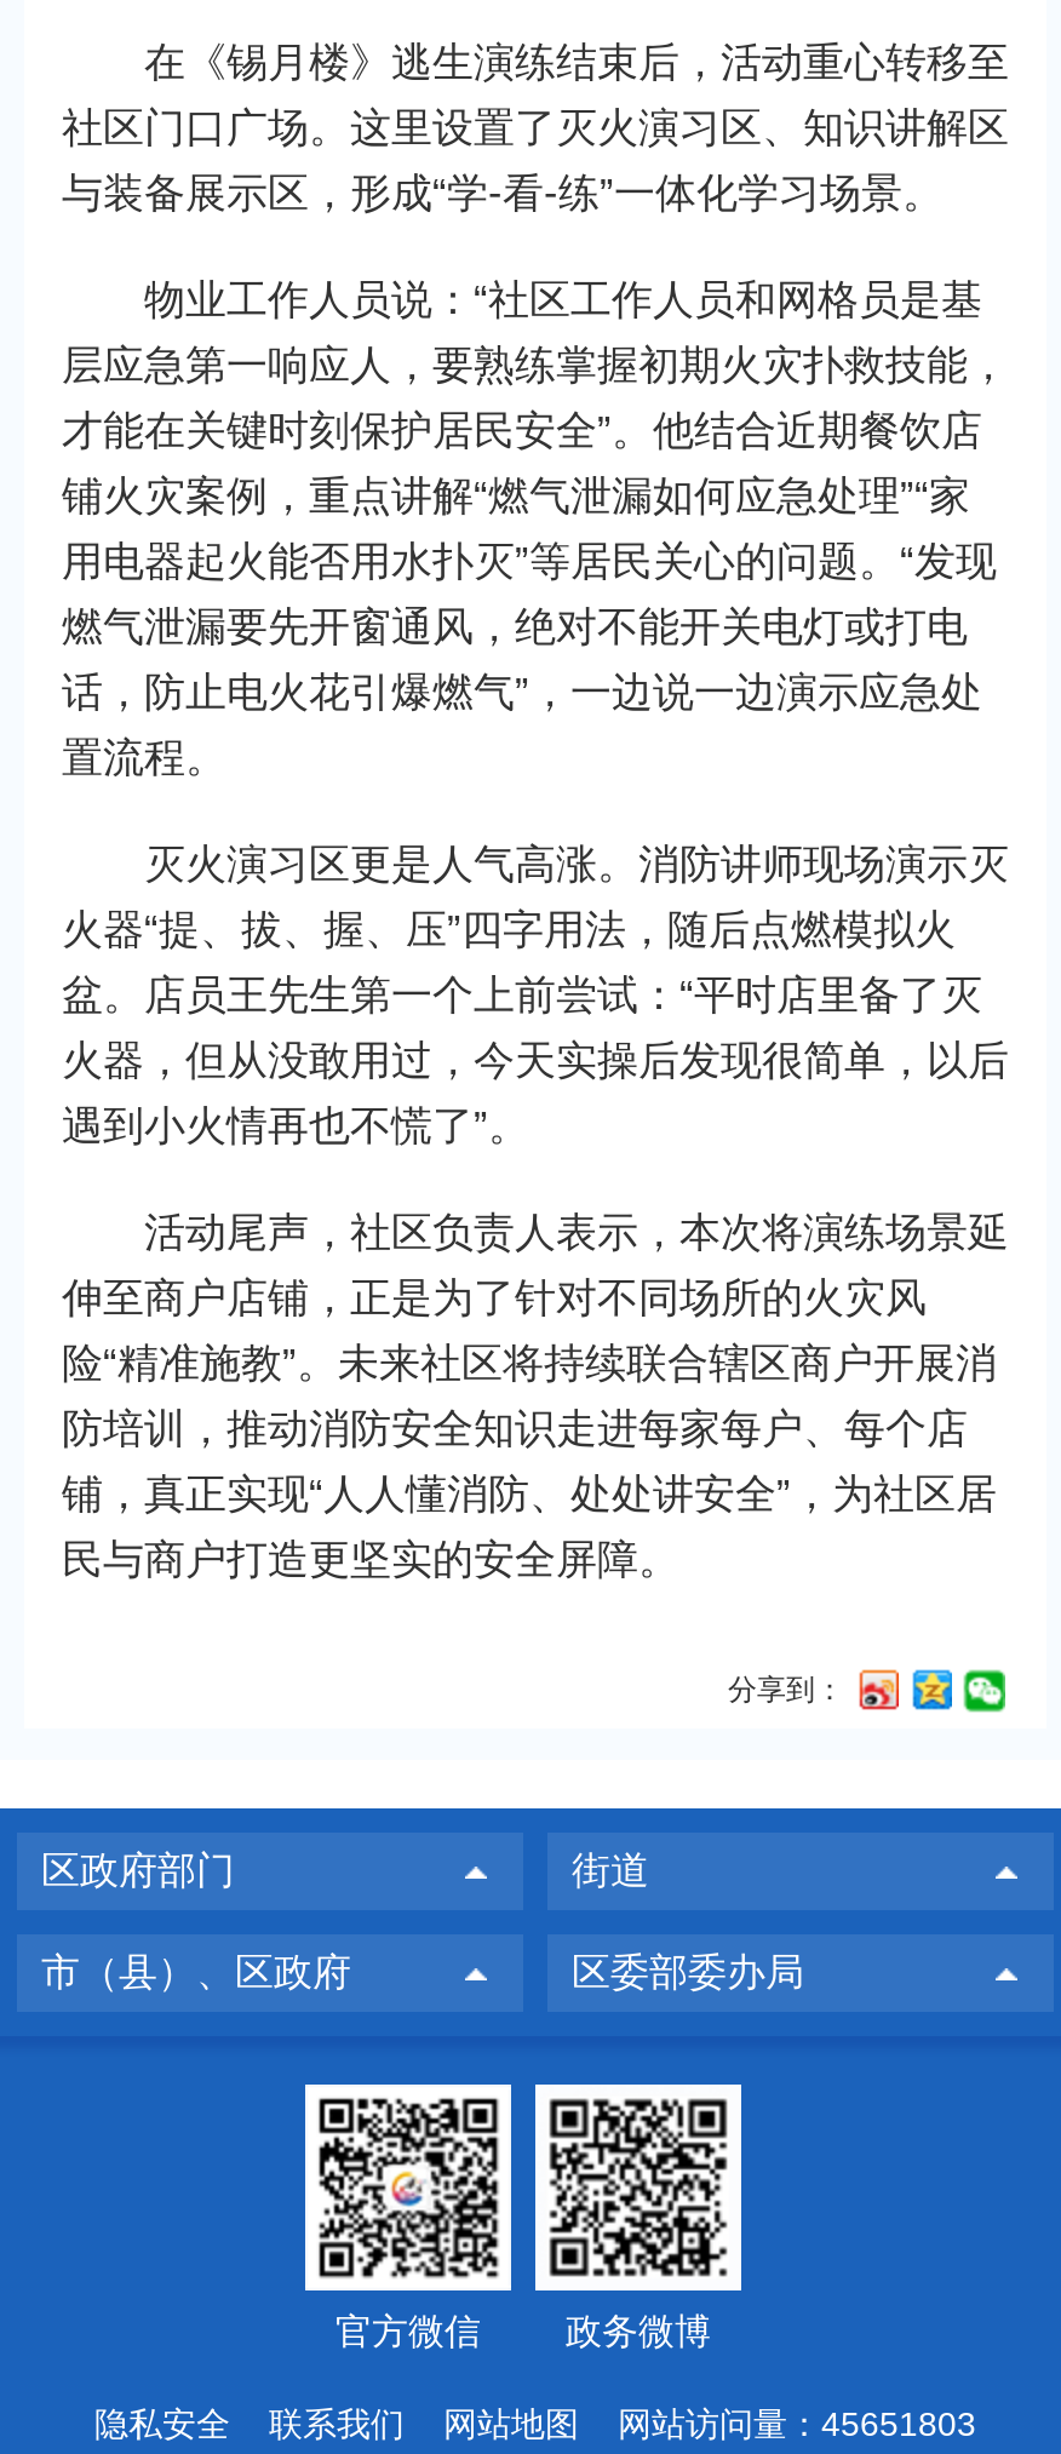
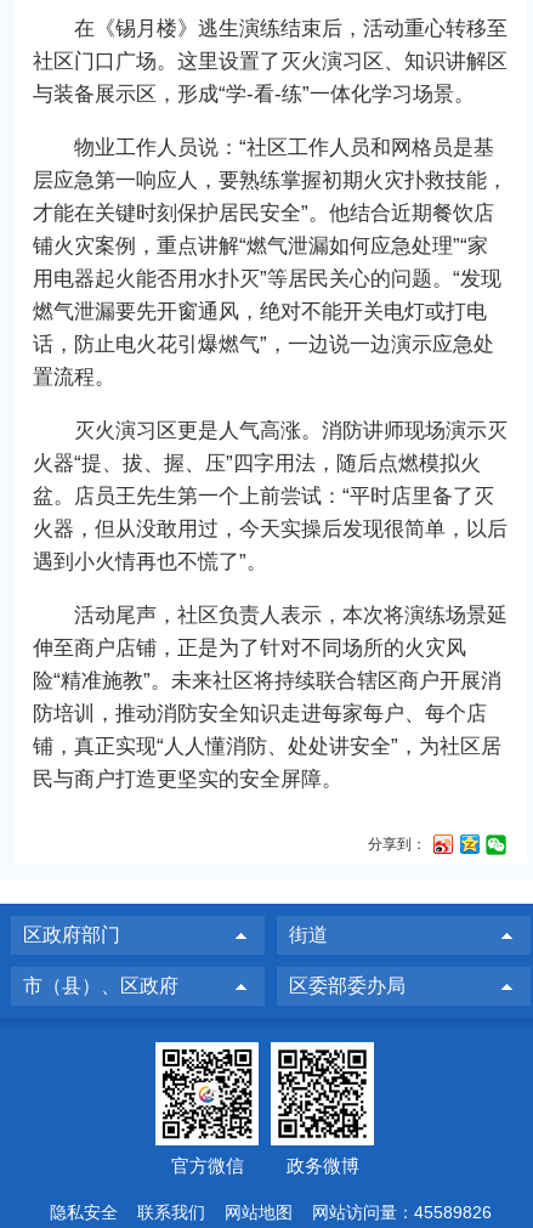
[94,2405,976,2443] 隐私安全 联系我们 网站地图 网站访问量：45651803 -> [50,1203,492,1222] 隐私安全 联系我们 网站地图 网站访问量：45589826

